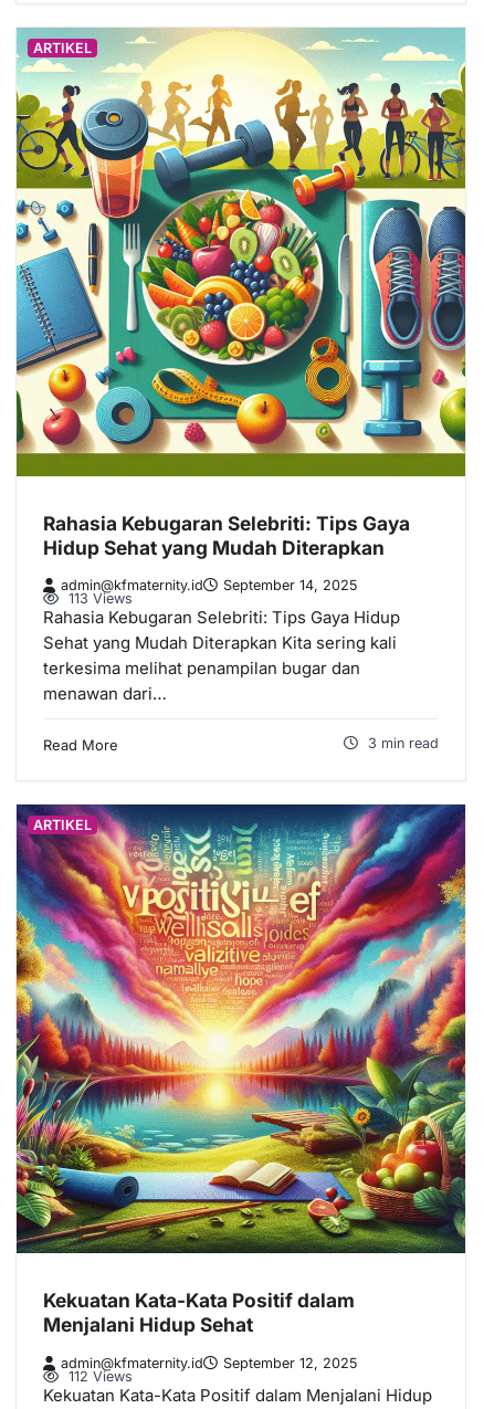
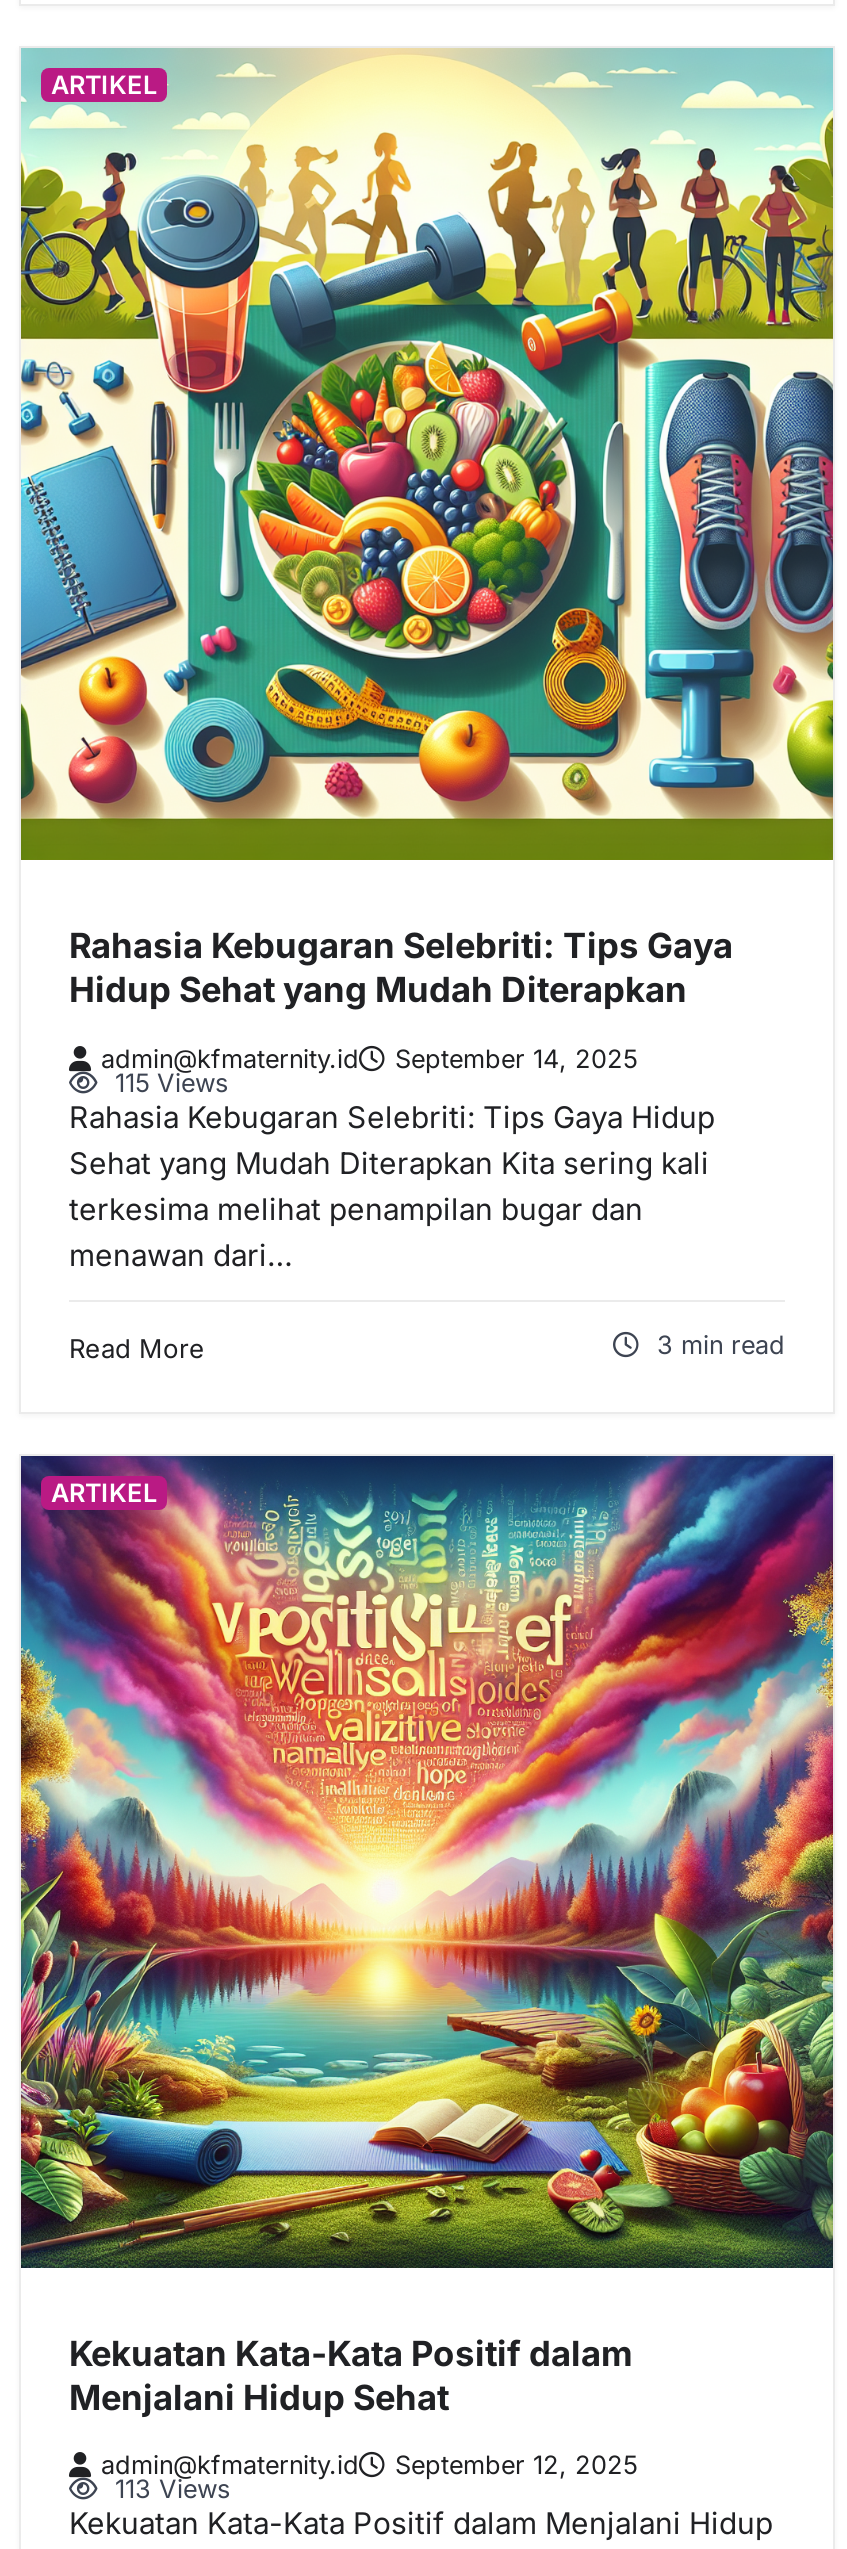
[64,590,133,607] 113 Views -> [107,1068,229,1098] 115 Views
[64,1368,133,1384] 112 Views -> [107,2474,231,2504] 113 Views

